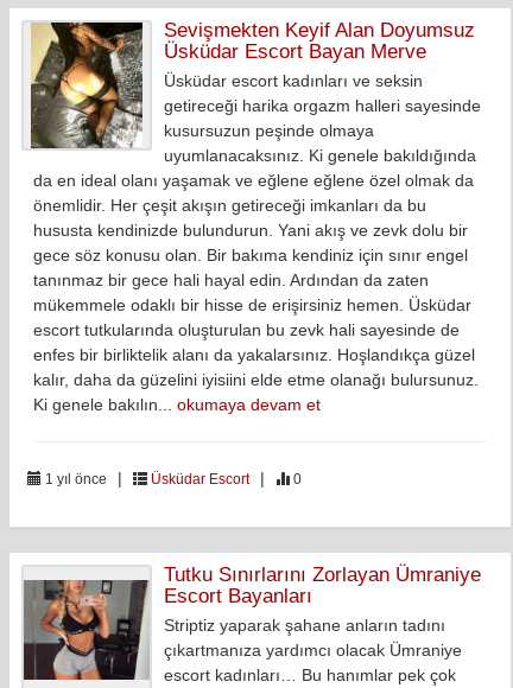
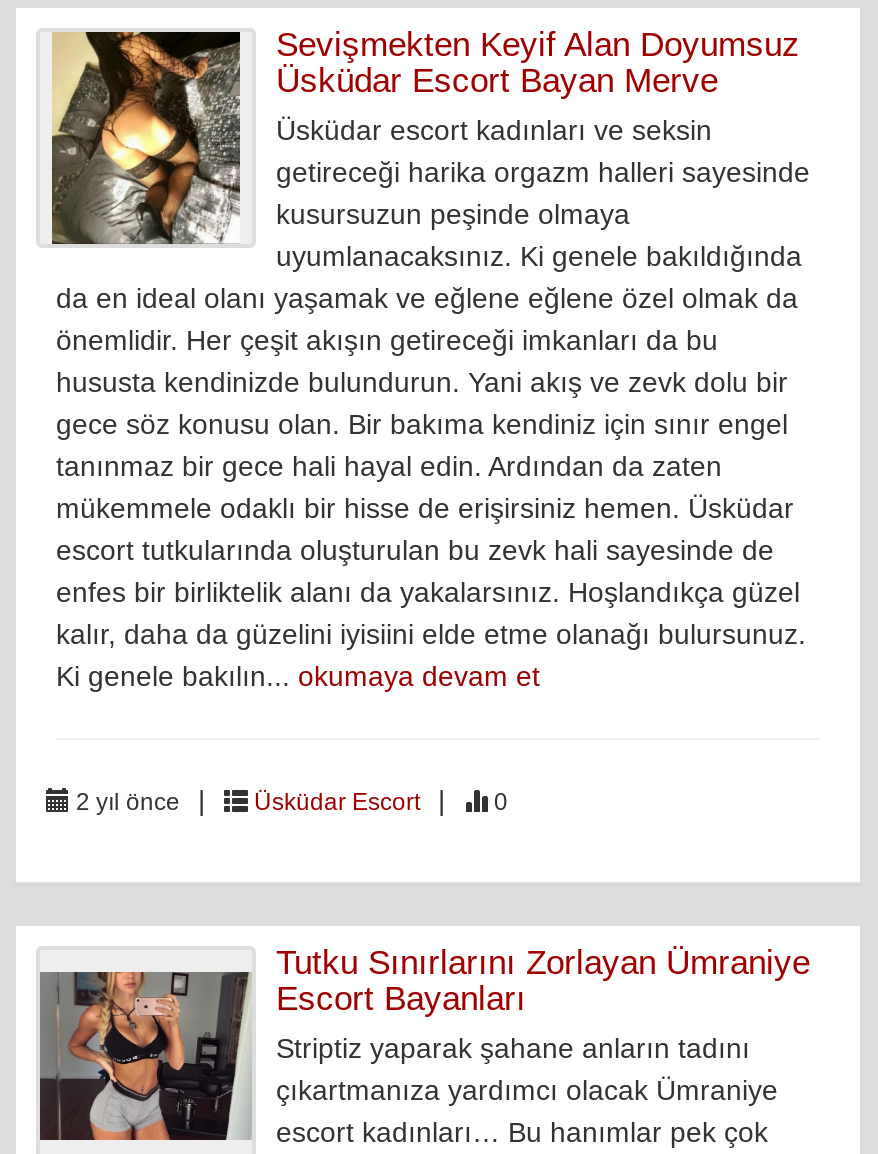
[42,471,107,488] 1 yıl önce -> [70,788,180,816] 2 yıl önce

